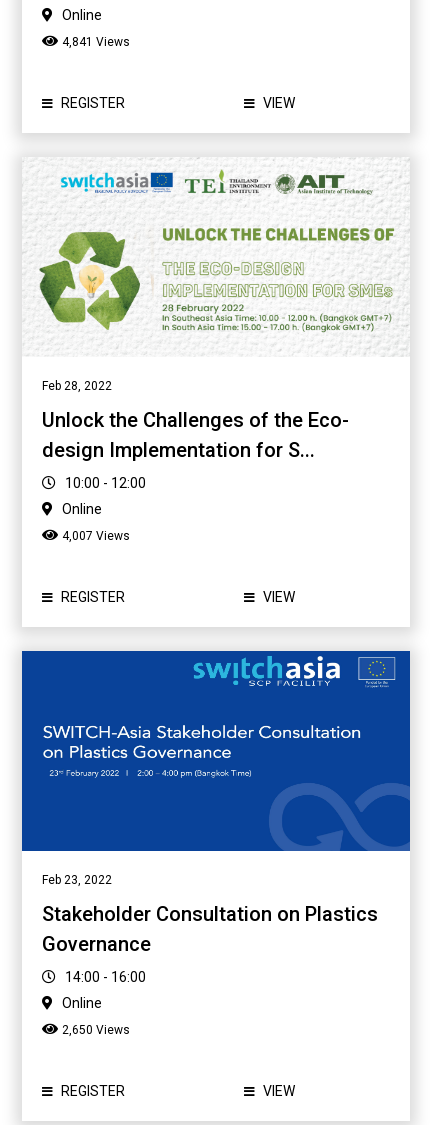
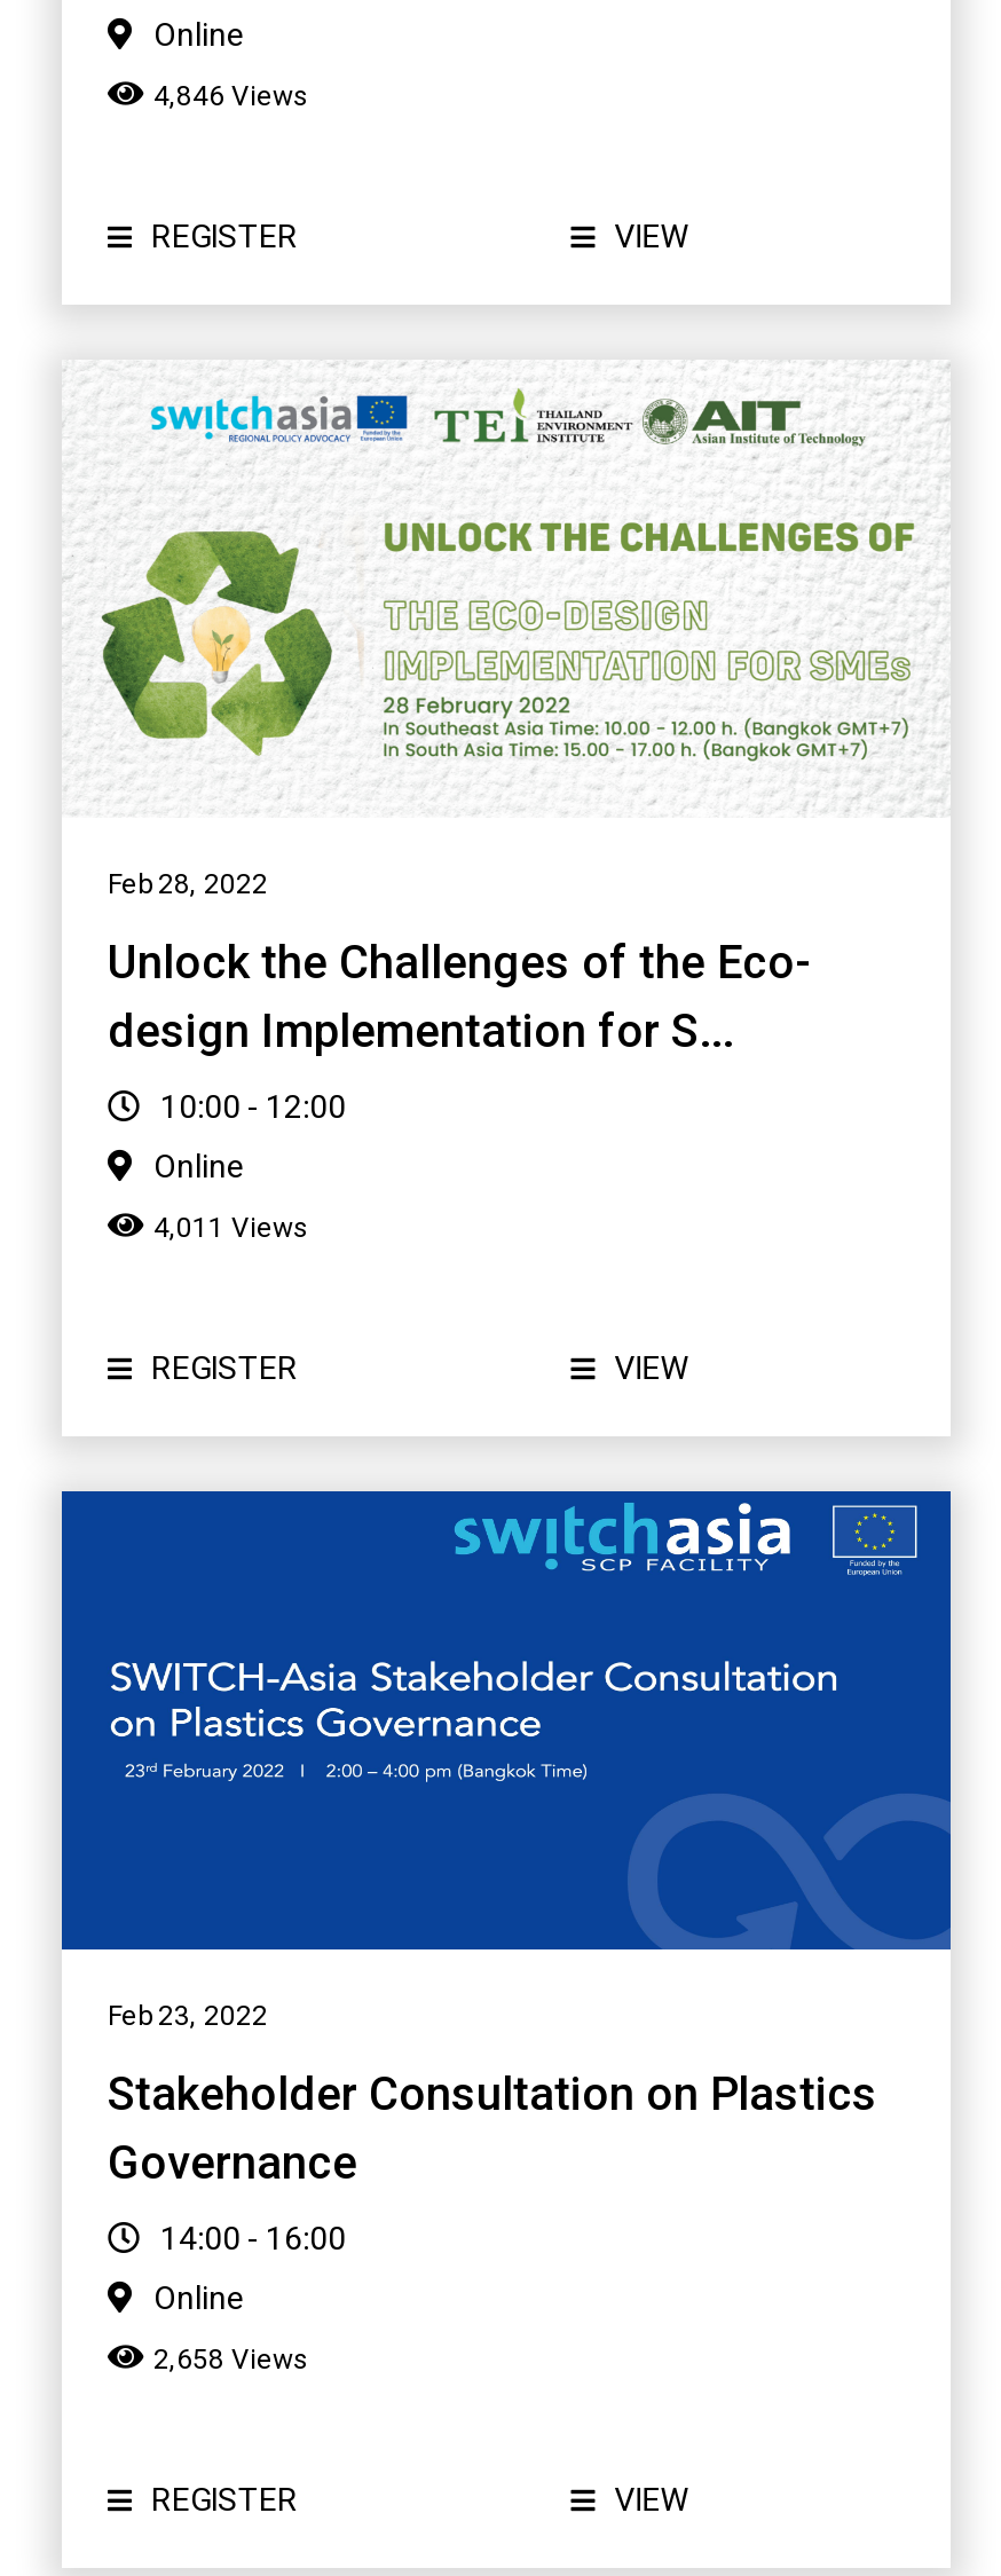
[62,35,130,49] 4,841 Views -> [153,80,309,112] 4,846 Views
[62,529,130,543] 4,007 Views -> [153,1212,309,1244] 4,011 Views
[62,1023,130,1037] 2,650 Views -> [153,2343,309,2376] 2,658 Views

